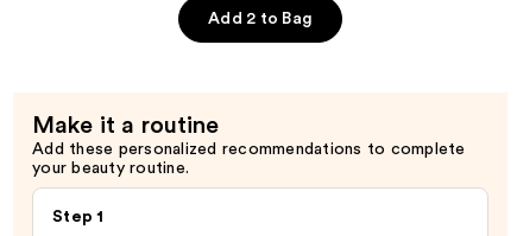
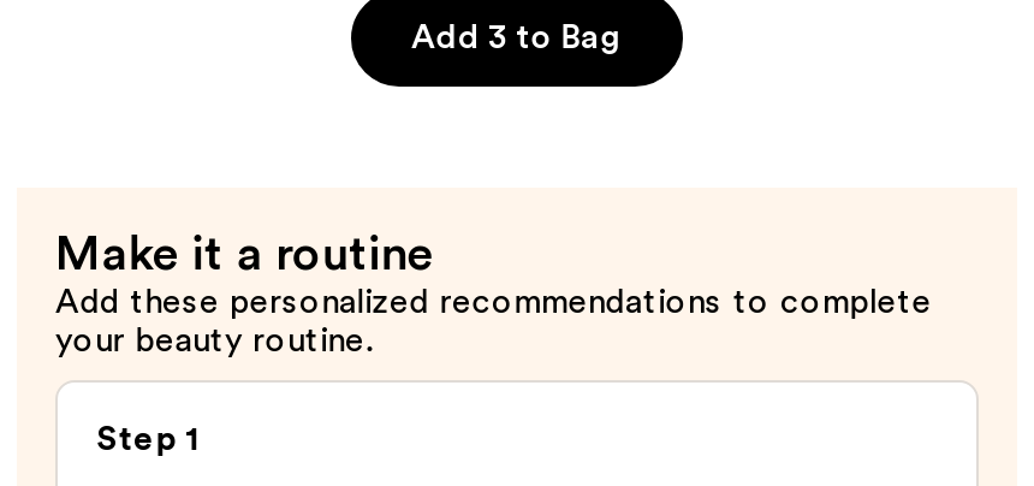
[208,11,313,27] Add 2 to Bag -> [411,22,623,55] Add 3 to Bag

